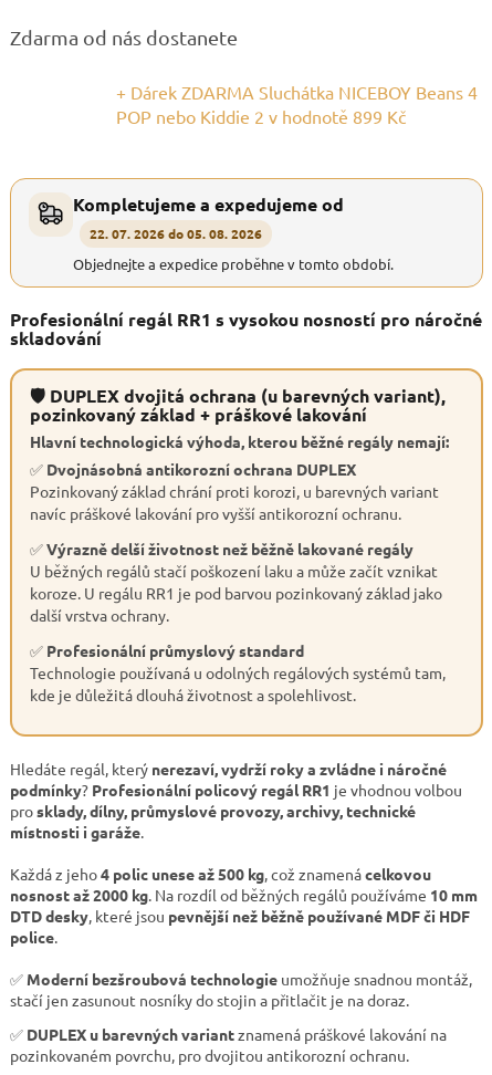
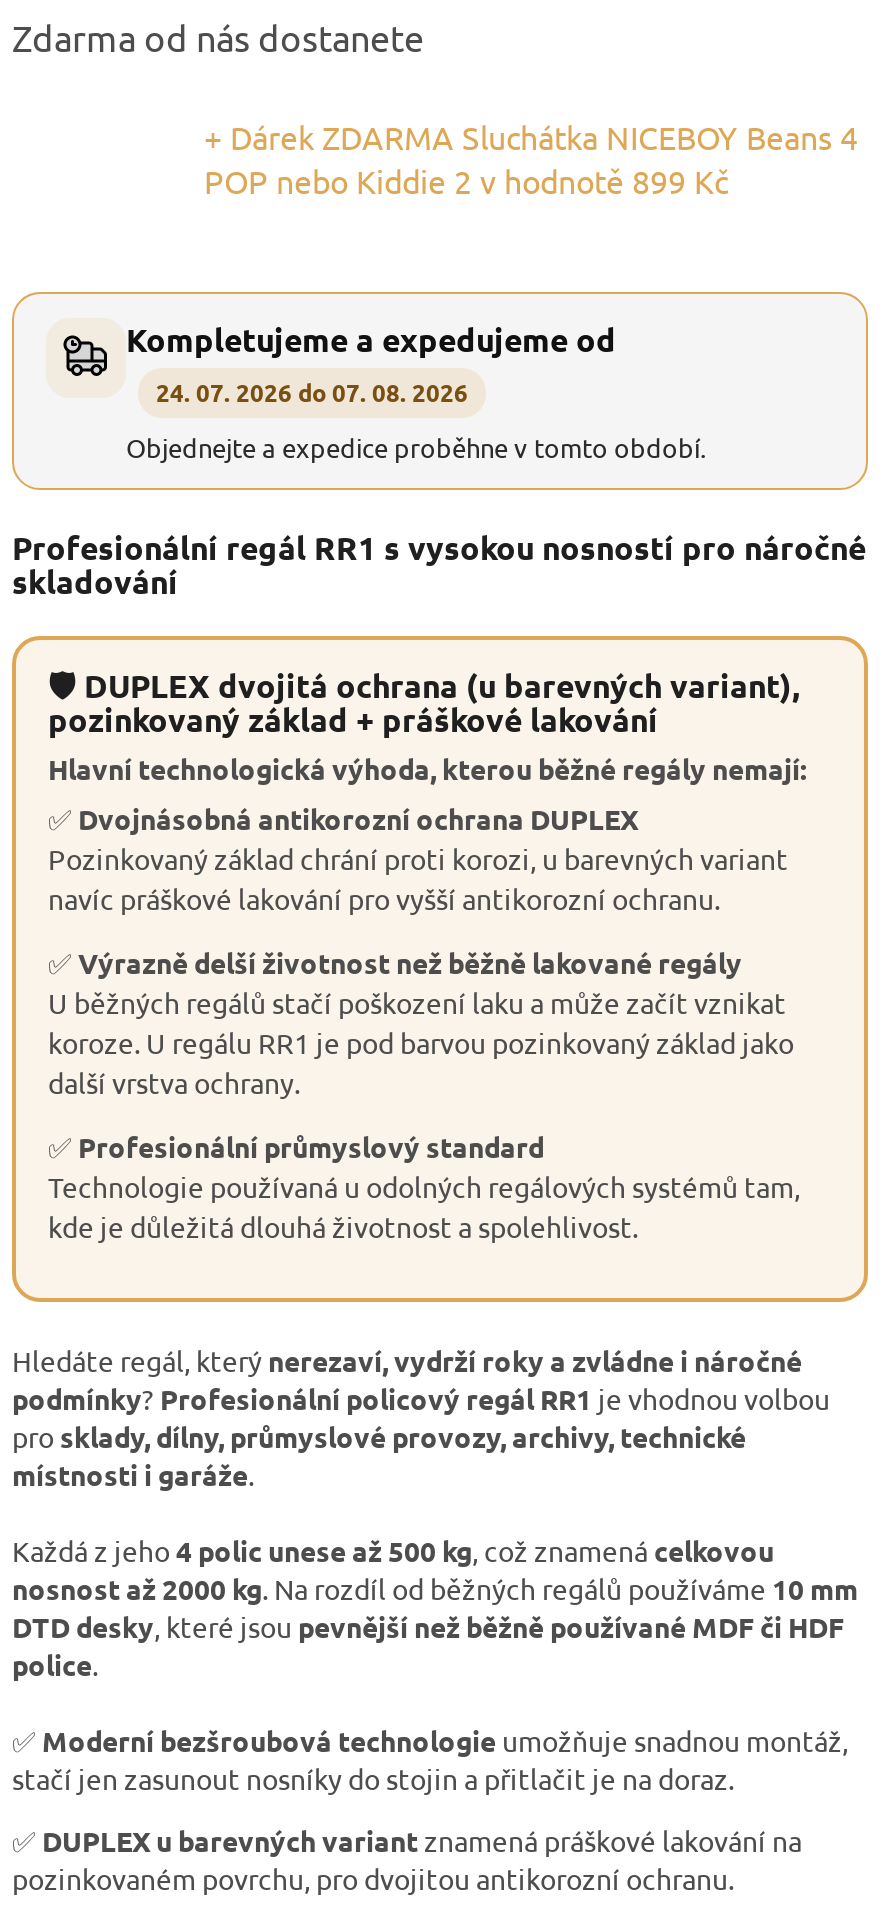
[90,224,262,242] 22. 07. 2026 do 05. 08. 2026 -> [156,376,468,408] 24. 07. 2026 do 07. 08. 2026

